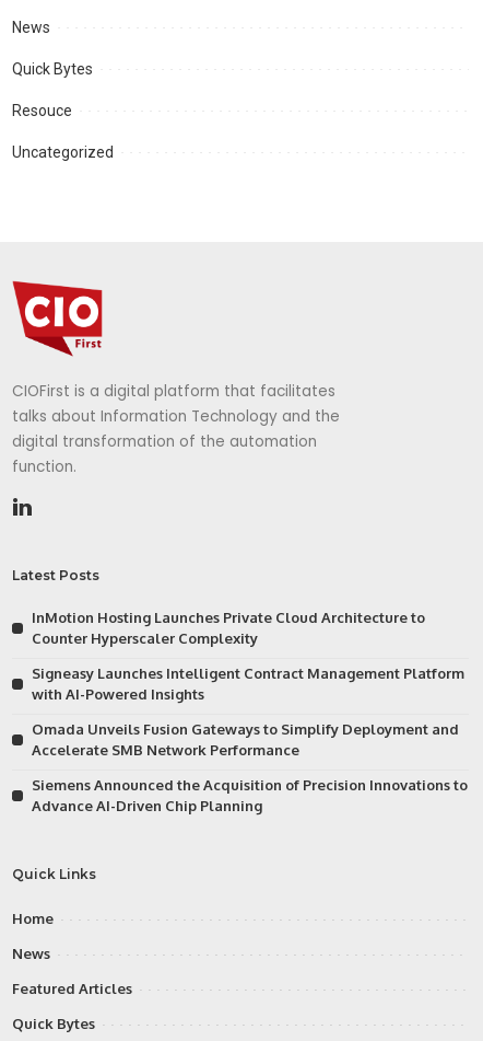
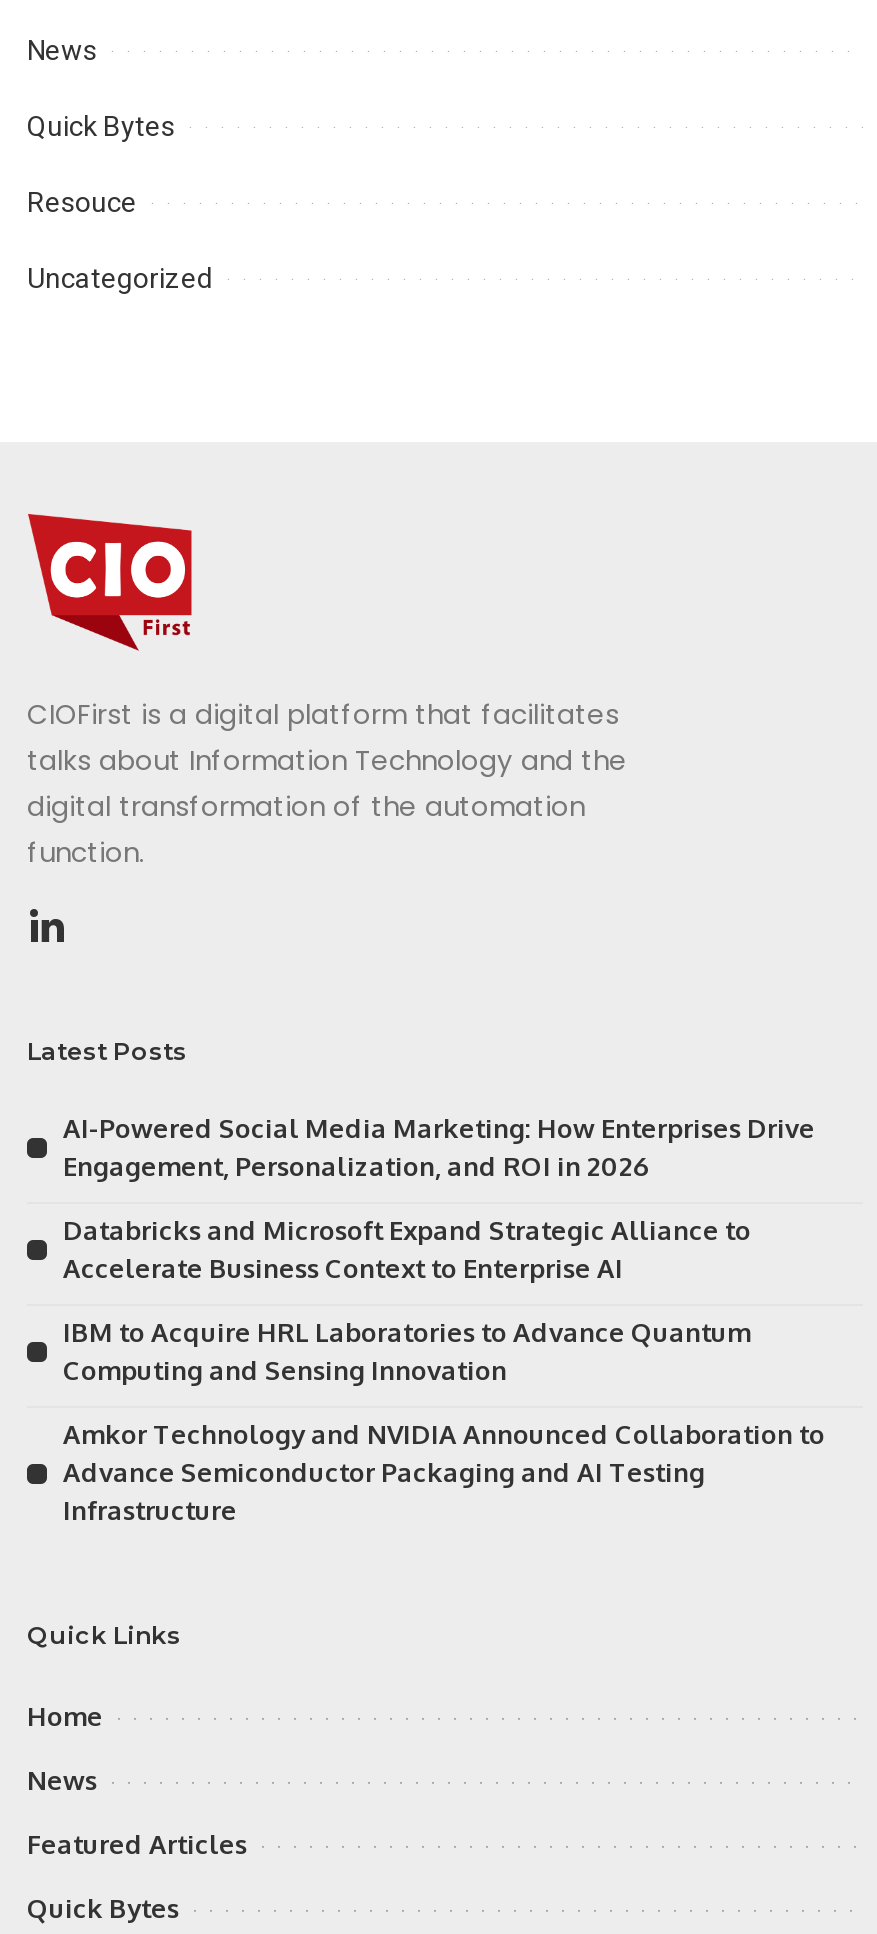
[32,608,425,646] InMotion Hosting Launches Private Cloud Architecture to | Counter Hyperscaler Complexity -> [63,1111,815,1181] AI-Powered Social Media Marketing: How Enterprises Drive | Engagement, Personalization, and ROI in 2026
[32,664,464,702] Signeasy Launches Intelligent Contract Management Platform | with AI-Powered Insights -> [63,1213,751,1283] Databricks and Microsoft Expand Strategic Alliance to | Accelerate Business Context to Enterprise AI
[32,720,459,758] Omada Unveils Fusion Gateways to Simplify Deployment and | Accelerate SMB Network Performance -> [63,1315,751,1385] IBM to Acquire HRL Laboratories to Advance Quantum | Computing and Sensing Innovation
[32,776,468,814] Siemens Announced the Acquisition of Precision Innovations to | Advance AI-Driven Chip Planning -> [63,1417,825,1525] Amkor Technology and NVIDIA Announced Collaboration to | Advance Semiconductor Packaging and AI Testing | Infrastructure

